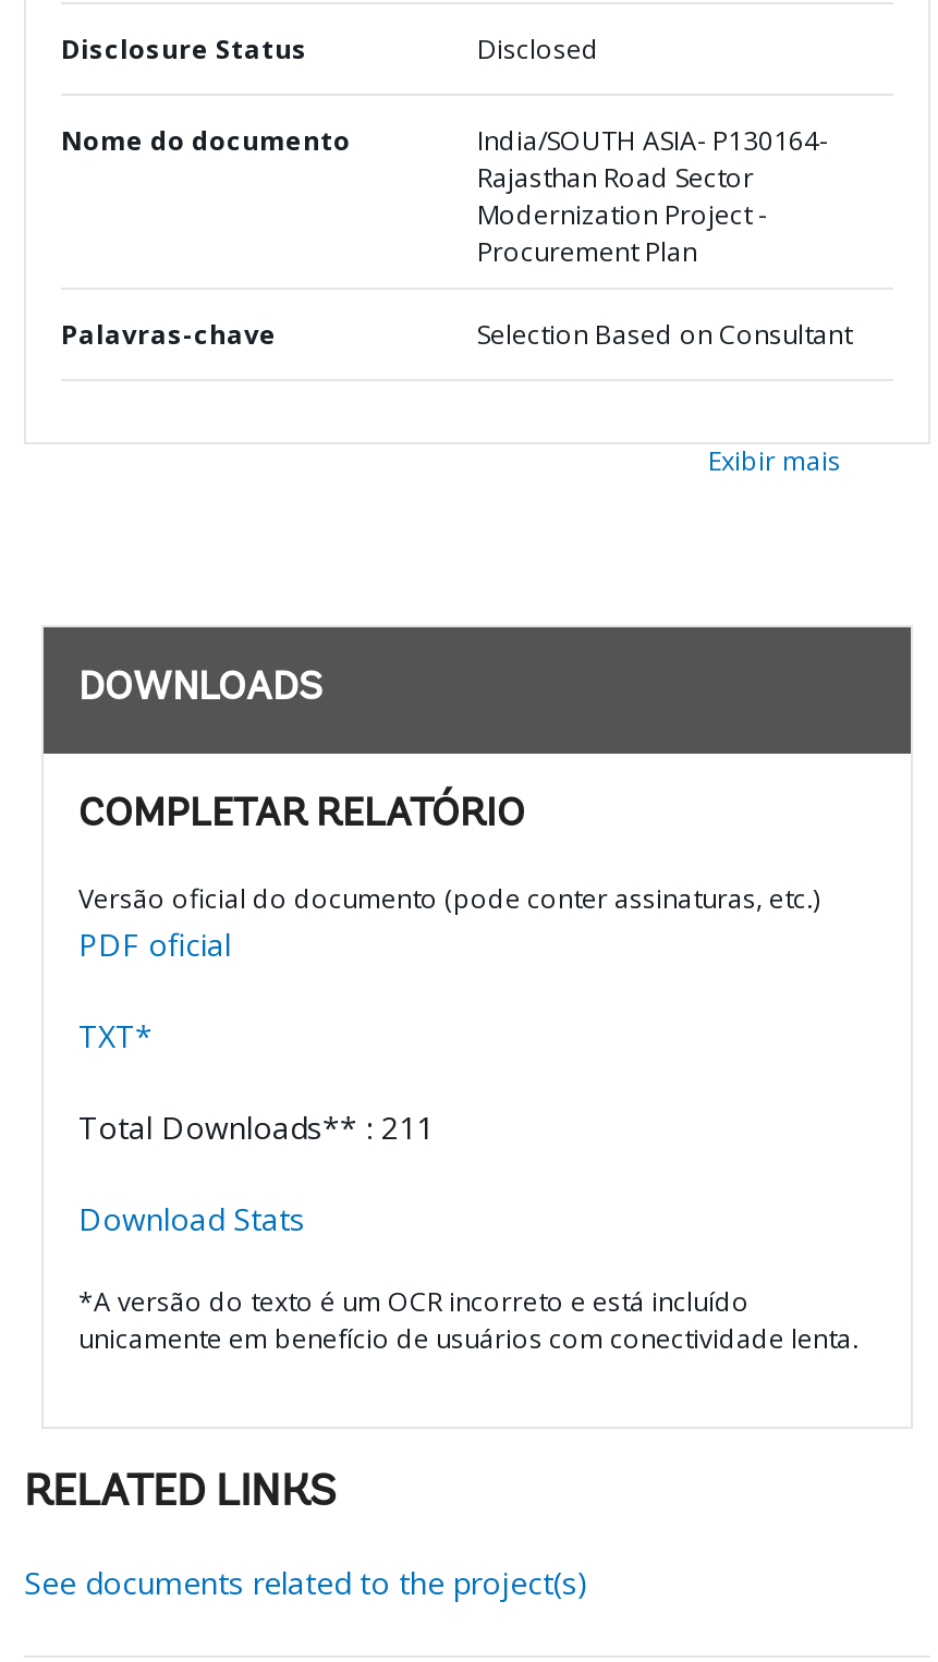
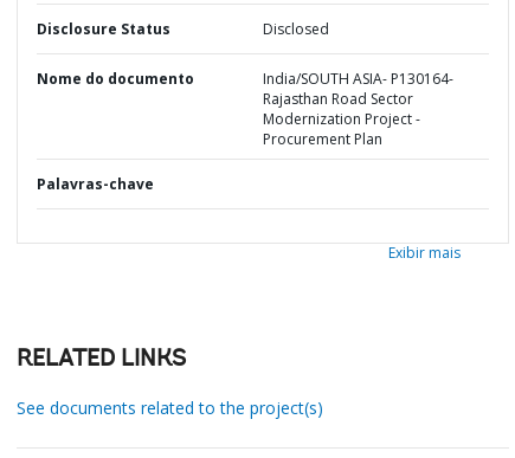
[477,316,852,353] Selection Based on Consultant -> none
[78,671,858,1357] DOWNLOADS | COMPLETAR RELATÓRIO | Versão oficial do documento (pode conter assinaturas, etc.) | PDF oficial | TXT* | Total Downloads** : 211 | Download Stats | *A versão do texto é um OCR incorreto e está incluído | unicamente em benefício de usuários com conectividade lenta. -> none

